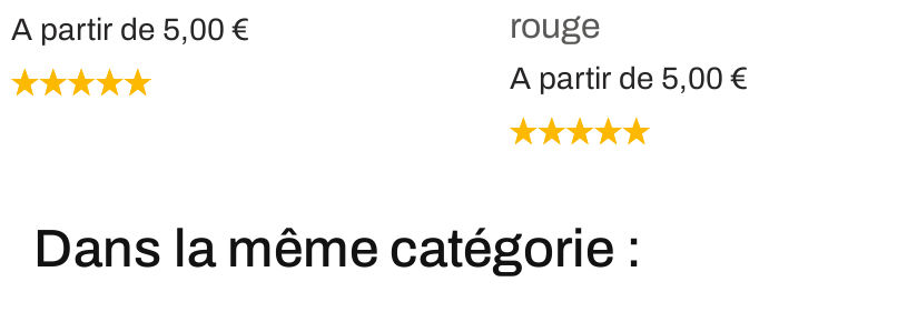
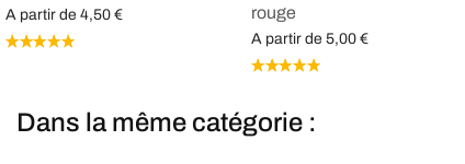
[11,12,249,46] A partir de 5,00 € -> [5,6,123,23] A partir de 4,50 €

